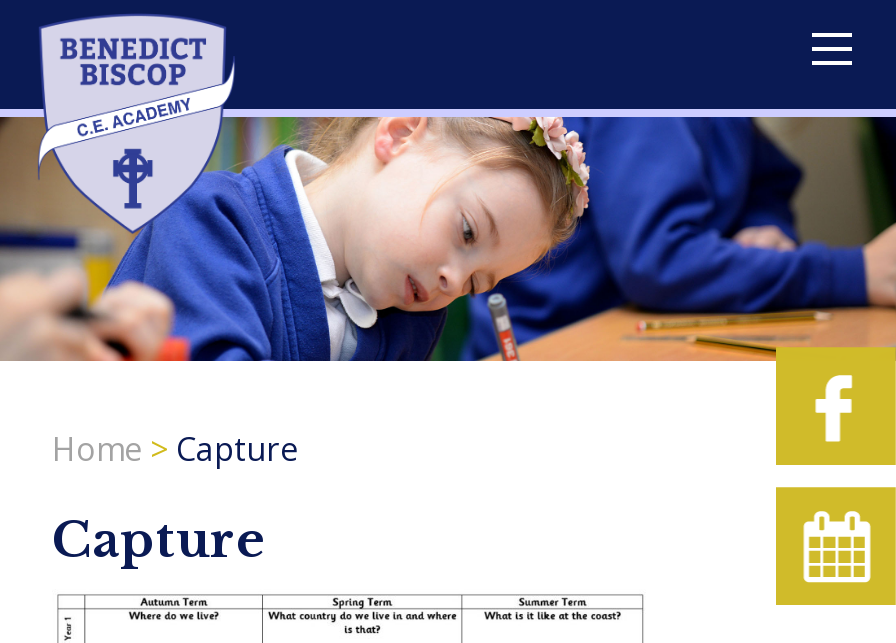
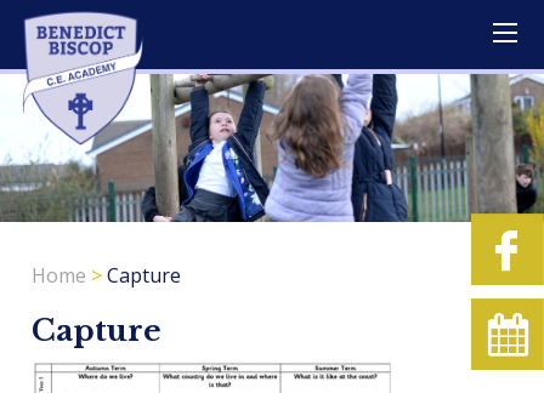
[6,115,890,363] [image] -> [4,73,540,223] [image]

